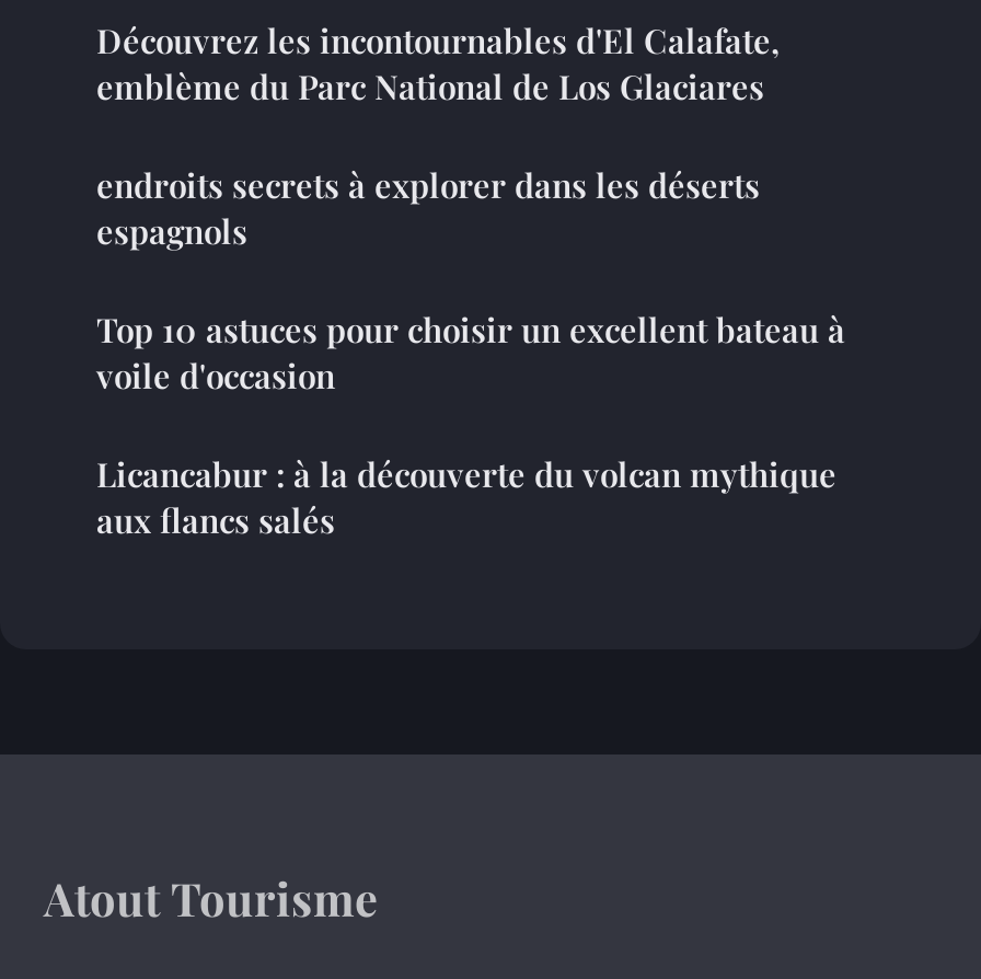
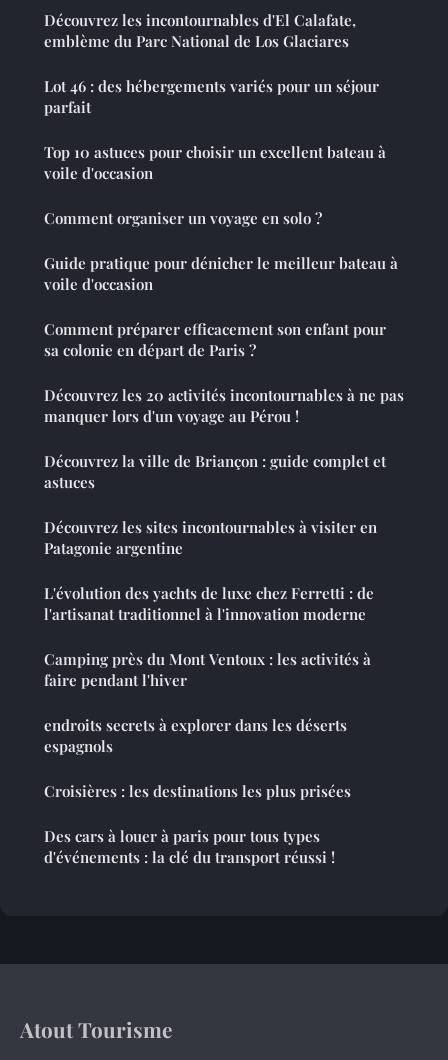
none -> [44,76,379,117] Lot 46 : des hébergements variés pour un séjour | parfait
moved [96,164,760,253] -> [44,715,347,756]: endroits secrets à explorer dans les déserts | espagnols
[96,453,836,543] Licancabur : à la découverte du volcan mythique | aux flancs salés -> [44,208,404,867] Comment organiser un voyage en solo ? | Guide pratique pour dénicher le meilleur bateau à | voile d'occasion | Comment préparer efficacement son enfant pour | sa colonie en départ de Paris ? | Découvrez les 20 activités incontournables à ne pas | manquer lors d'un voyage au Pérou ! | Découvrez la ville de Briançon : guide complet et | astuces | Découvrez les sites incontournables à visiter en | Patagonie argentine | L'évolution des yachts de luxe chez Ferretti : de | l'artisanat traditionnel à l'innovation moderne | Camping près du Mont Ventoux : les activités à | faire pendant l'hiver | Croisières : les destinations les plus prisées | Des cars à louer à paris pour tous types | d'événements : la clé du transport réussi !

